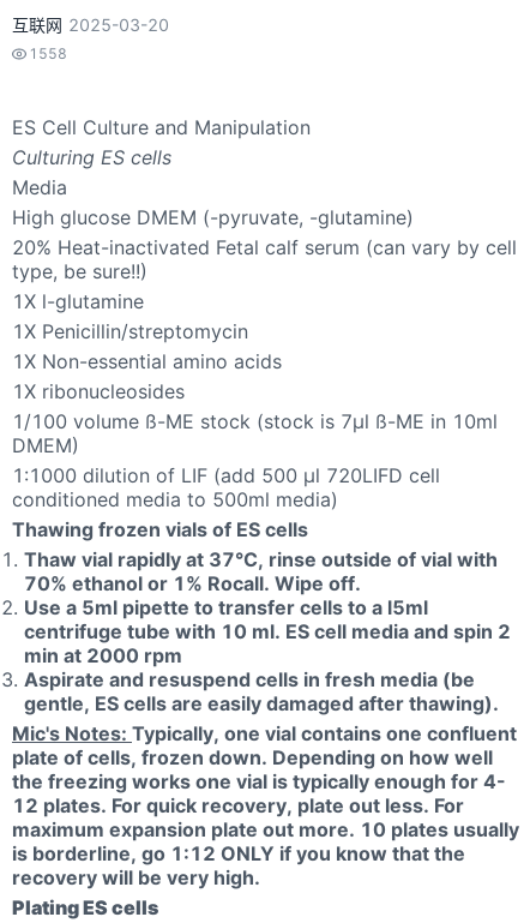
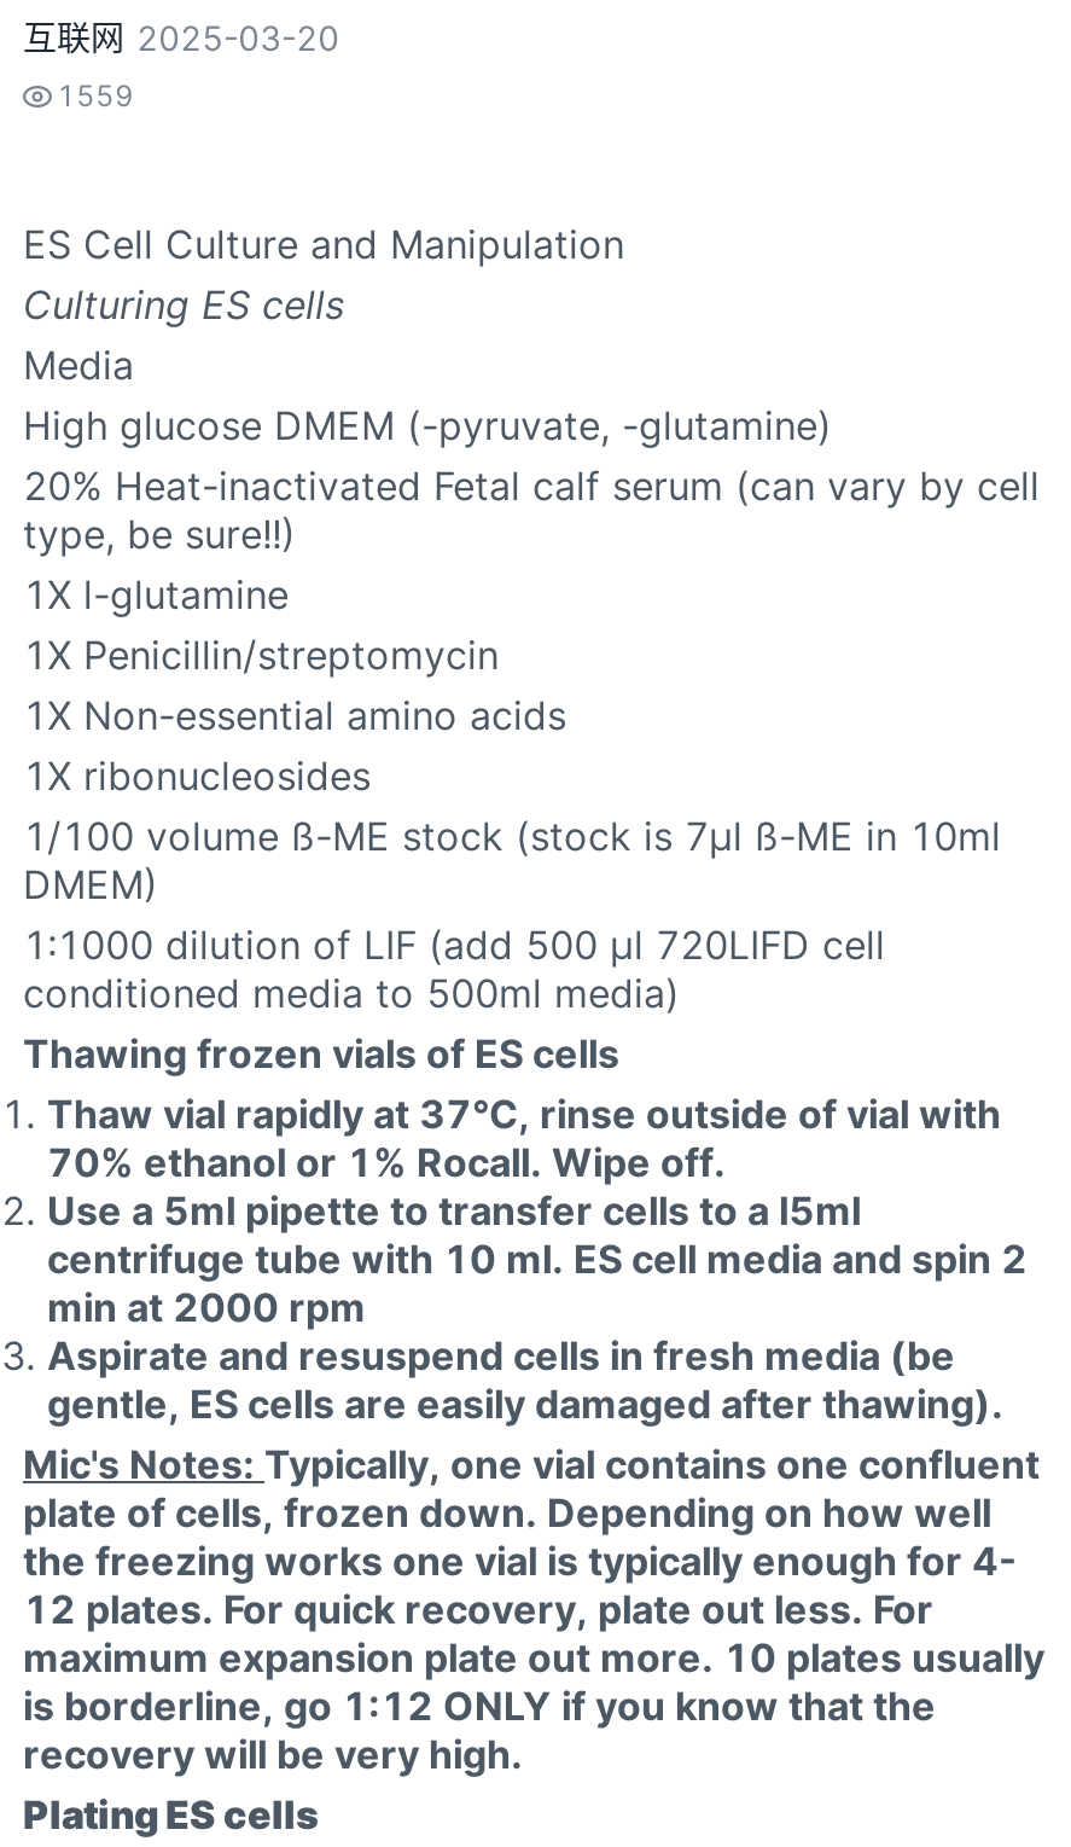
[29,45,67,63] 1558 -> [57,79,134,115] 1559

